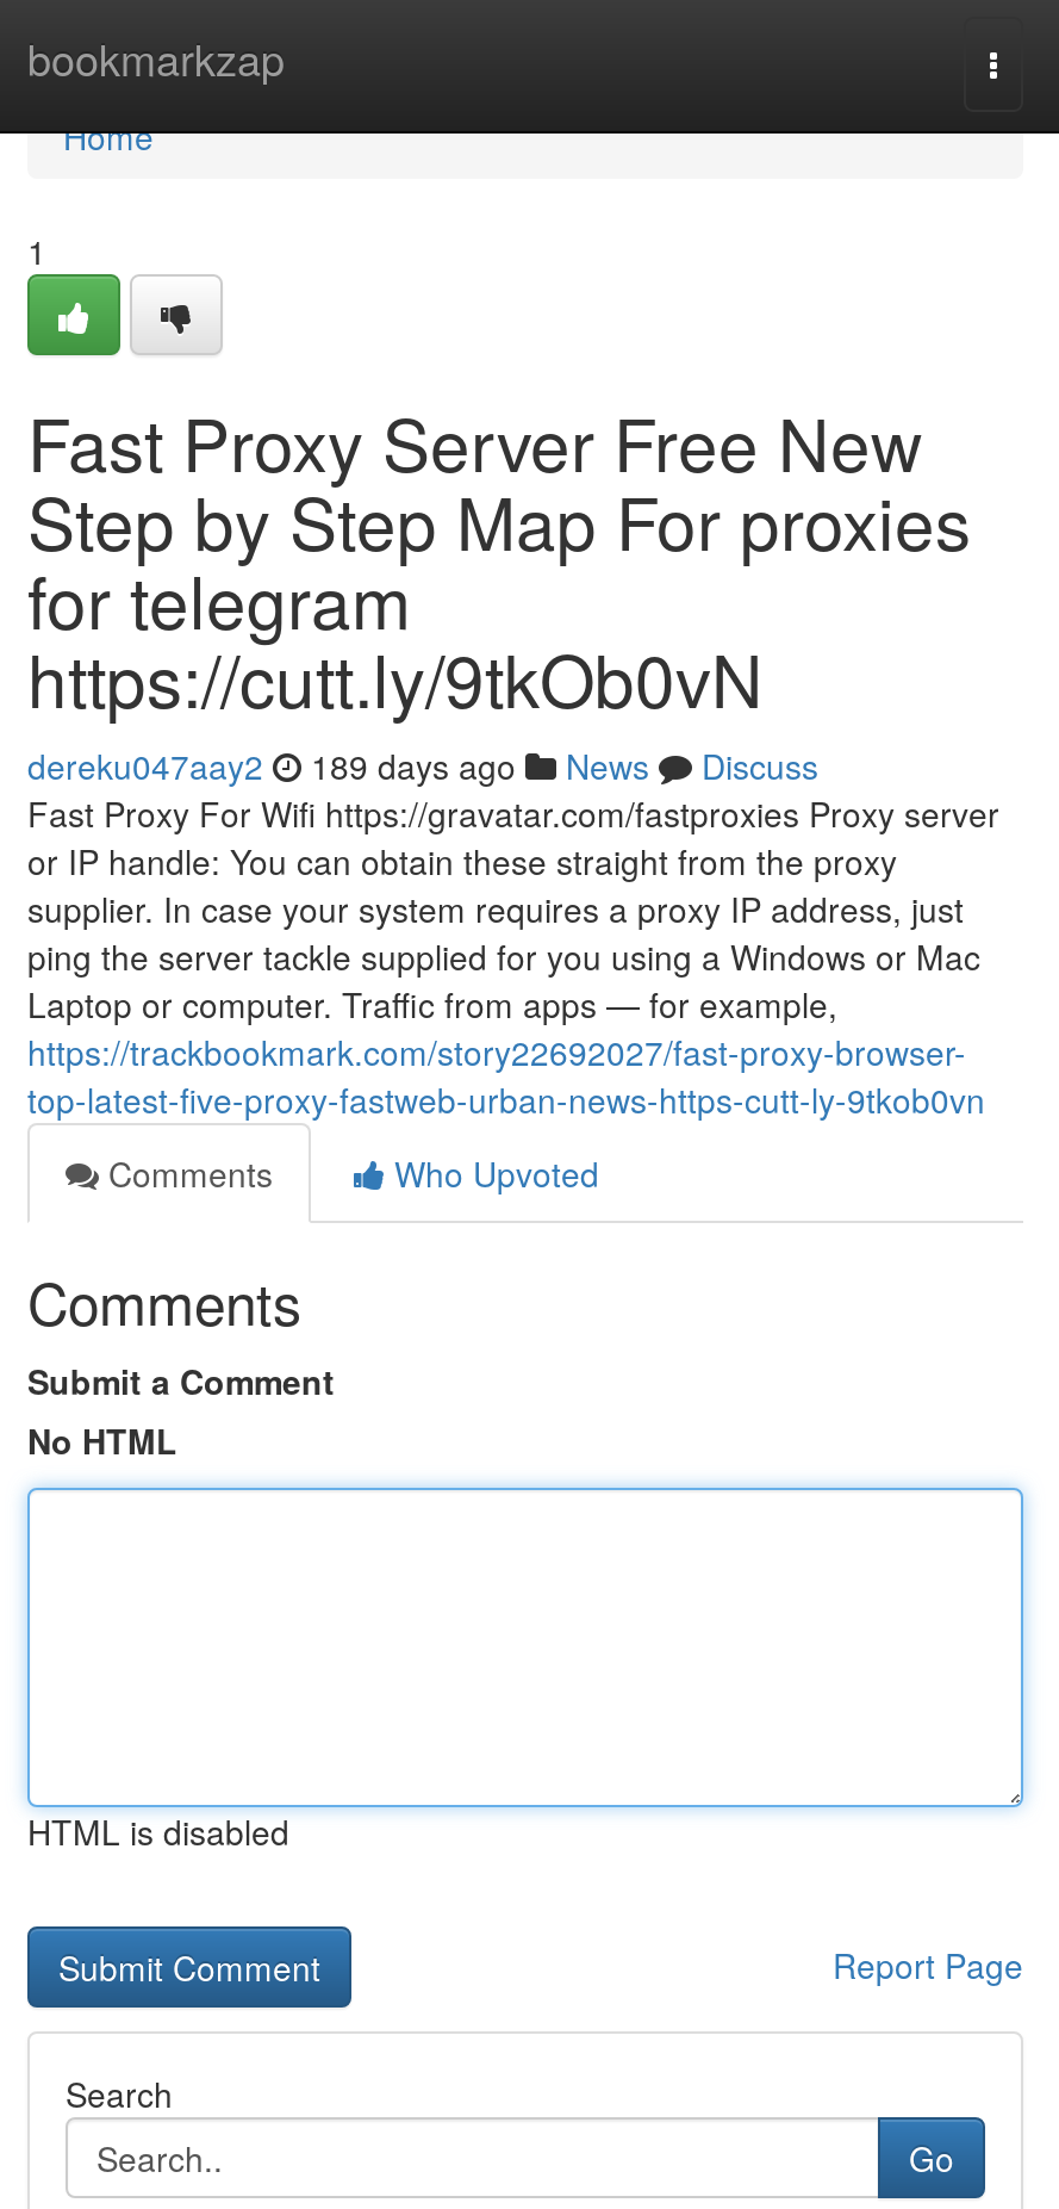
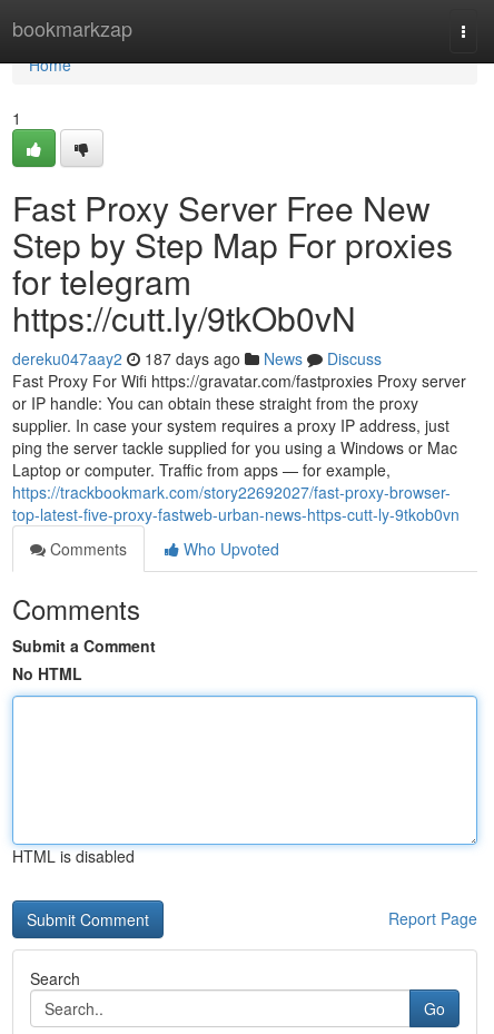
[27,741,818,789] dereku047aay2 189 days ago News Discuss -> [12,347,382,370] dereku047aay2 187 days ago News Discuss

